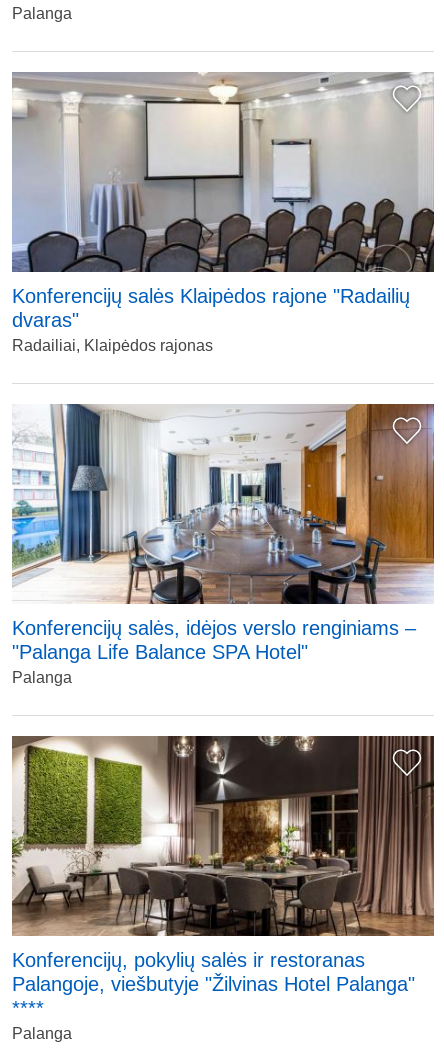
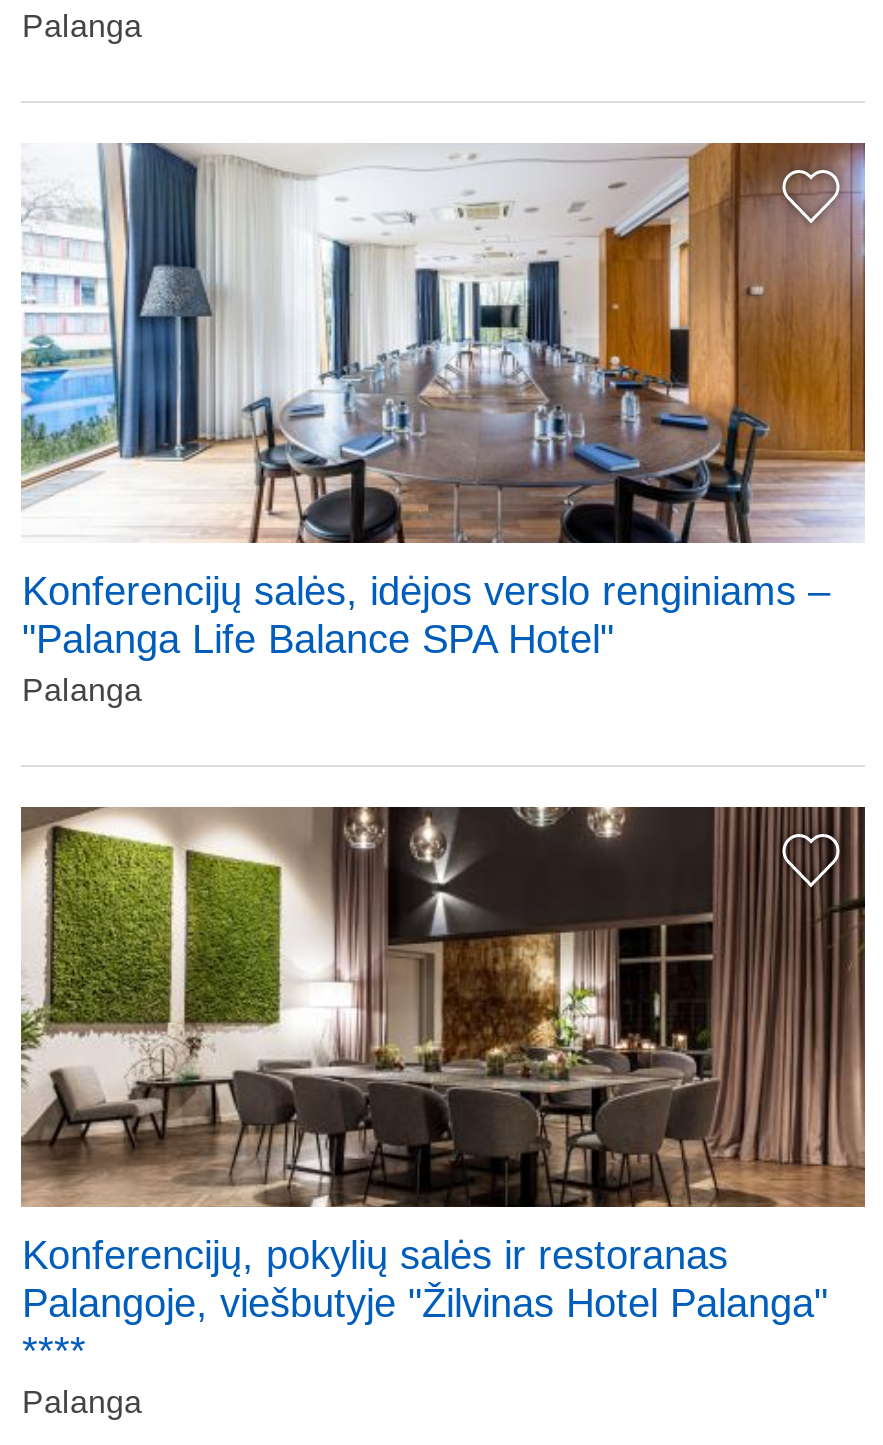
[11,72,435,354] [image] | Konferencijų salės Klaipėdos rajone "Radailių | dvaras" | Radailiai, Klaipėdos rajonas -> none

